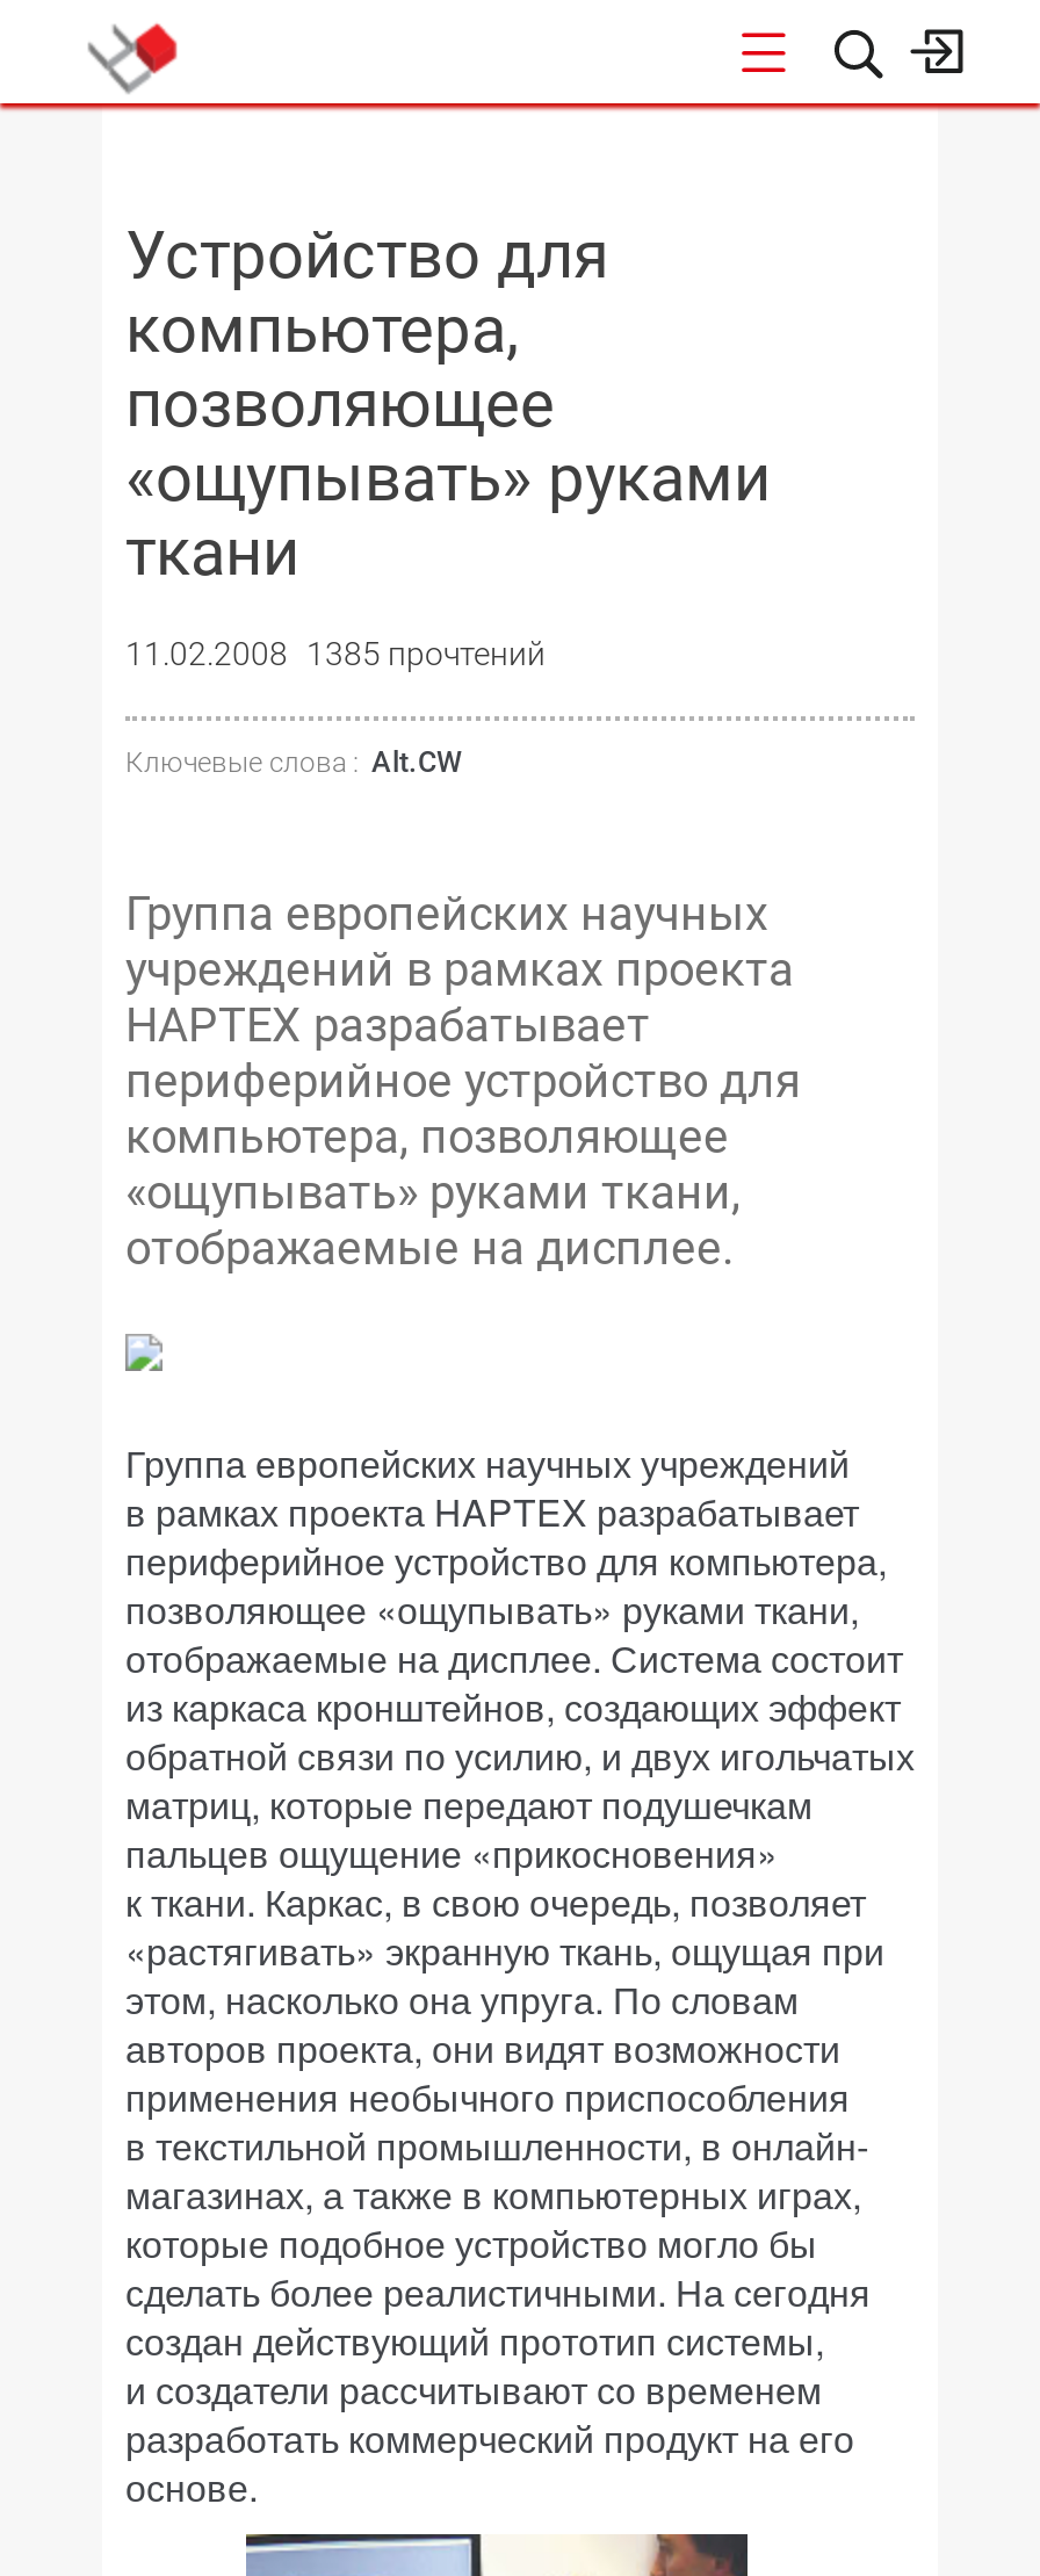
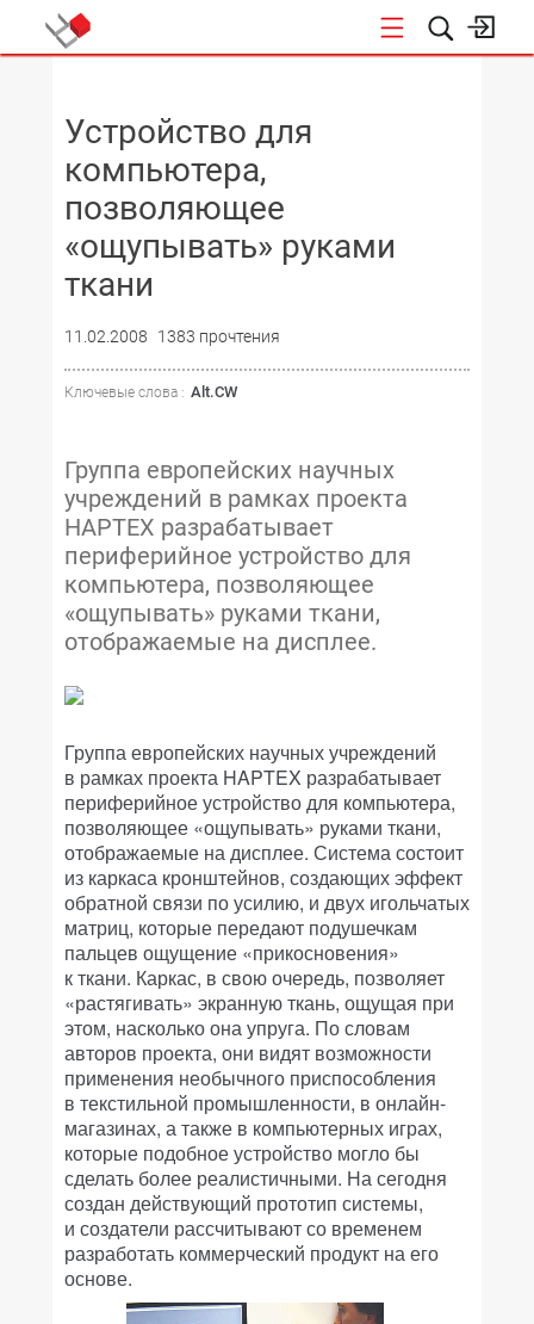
[125,635,546,672] 11.02.2008 1385 прочтений -> [64,327,280,346] 11.02.2008 1383 прочтения

